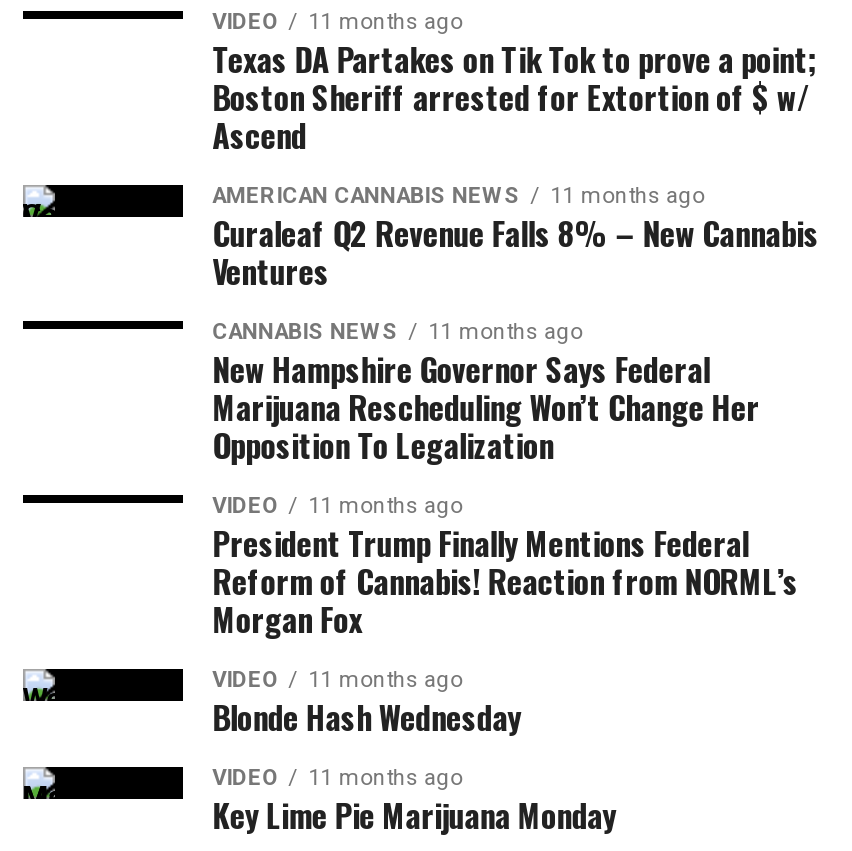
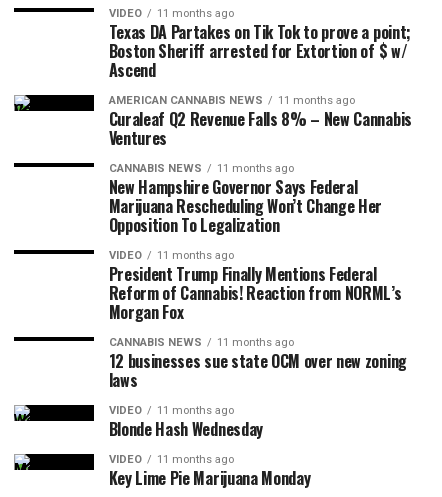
none -> [109,336,407,392] CANNABIS NEWS | 11 months ago | 12 businesses sue state OCM over new zoning | laws

